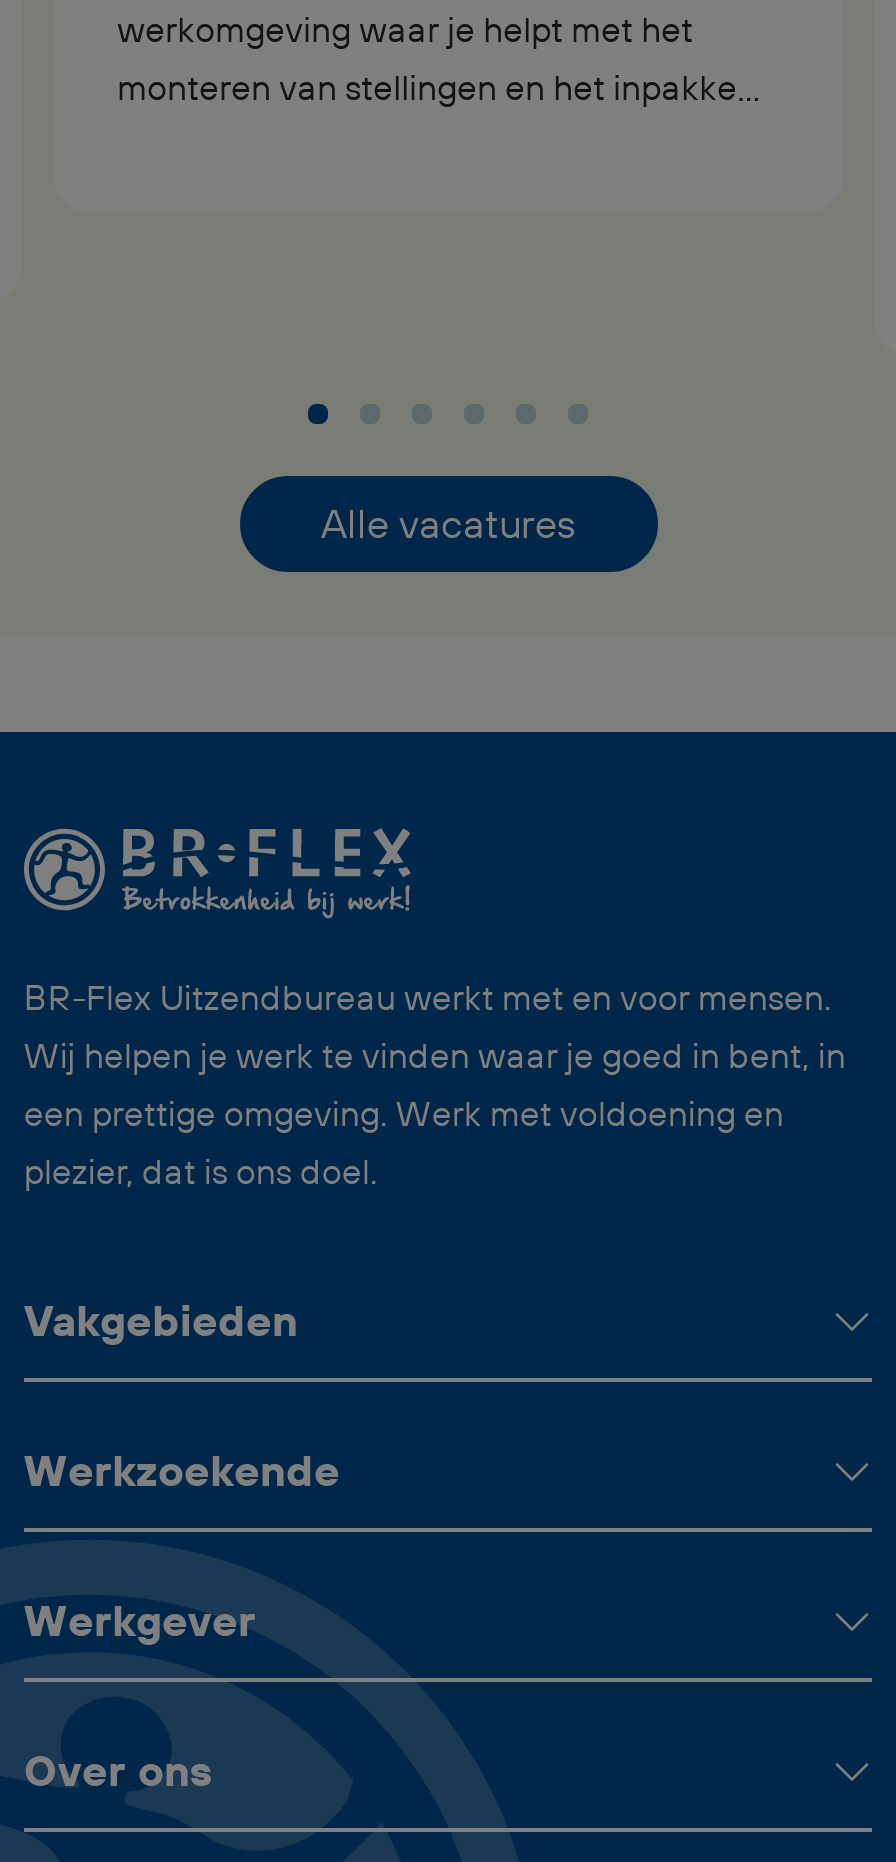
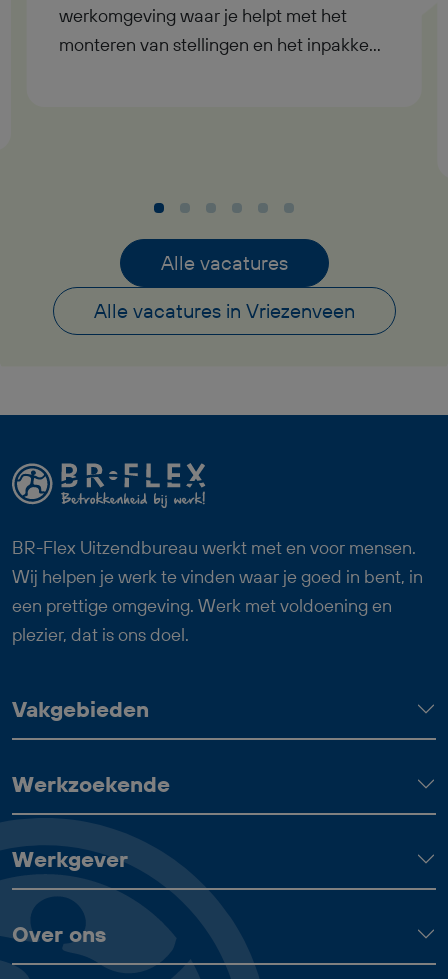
none -> [93,298,354,323] Alle vacatures in Vriezenveen

